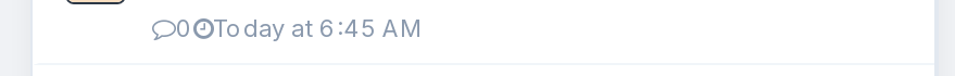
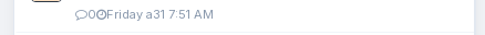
[176,13,422,43] 0 Today at 6:45 AM -> [87,7,214,22] 0 Friday a31 7:51 AM

